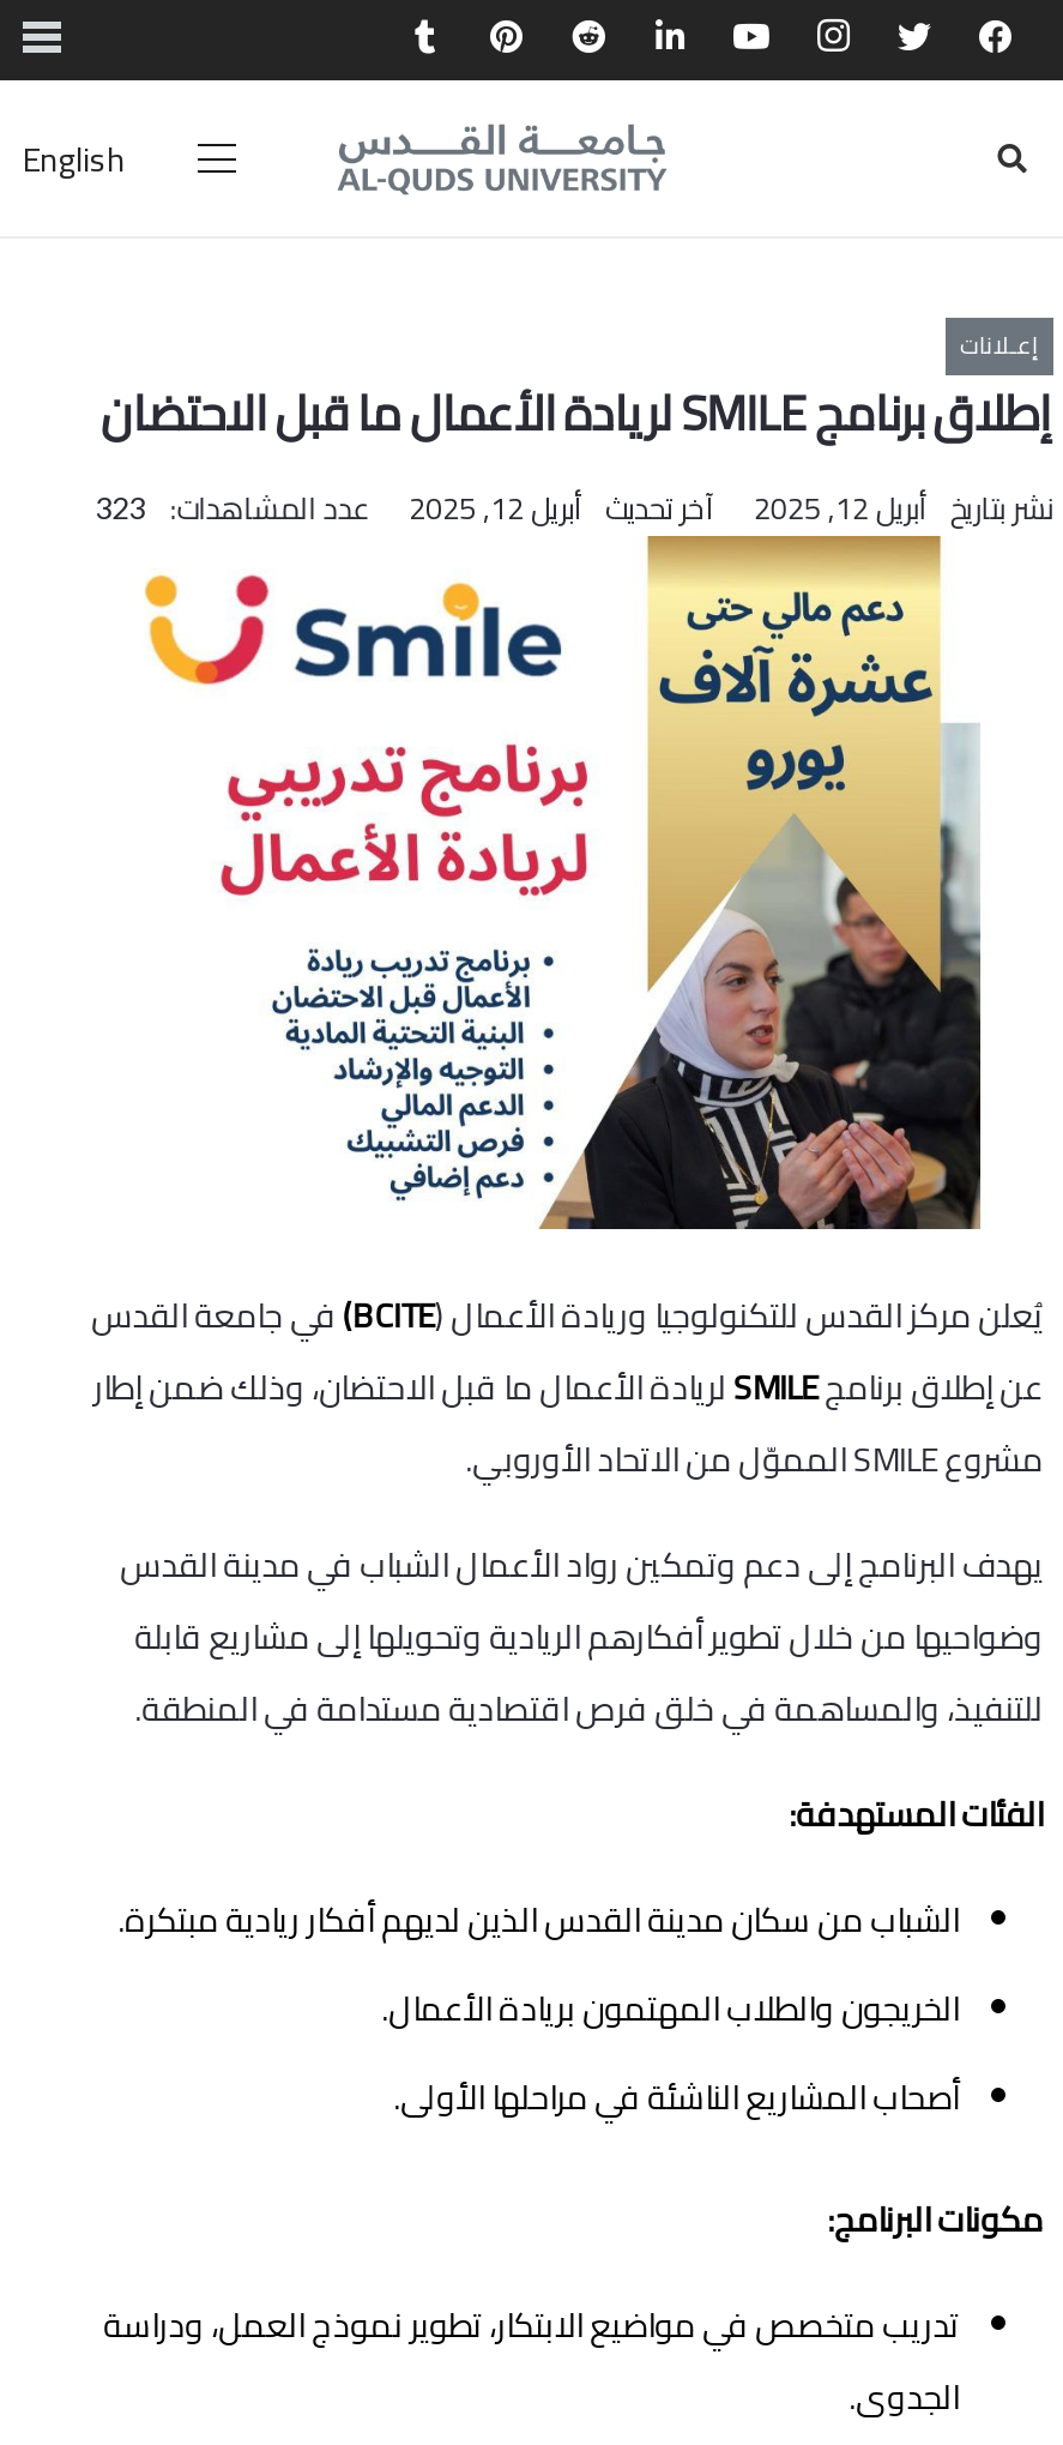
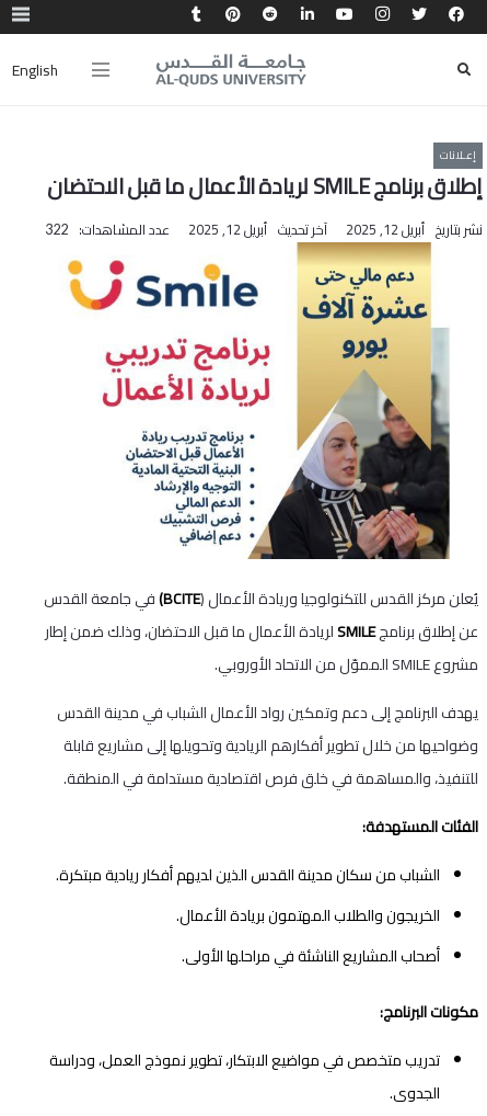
[95,481,368,536] عدد المشاهدات: 323 -> [45,217,170,242] عدد المشاهدات: 322

